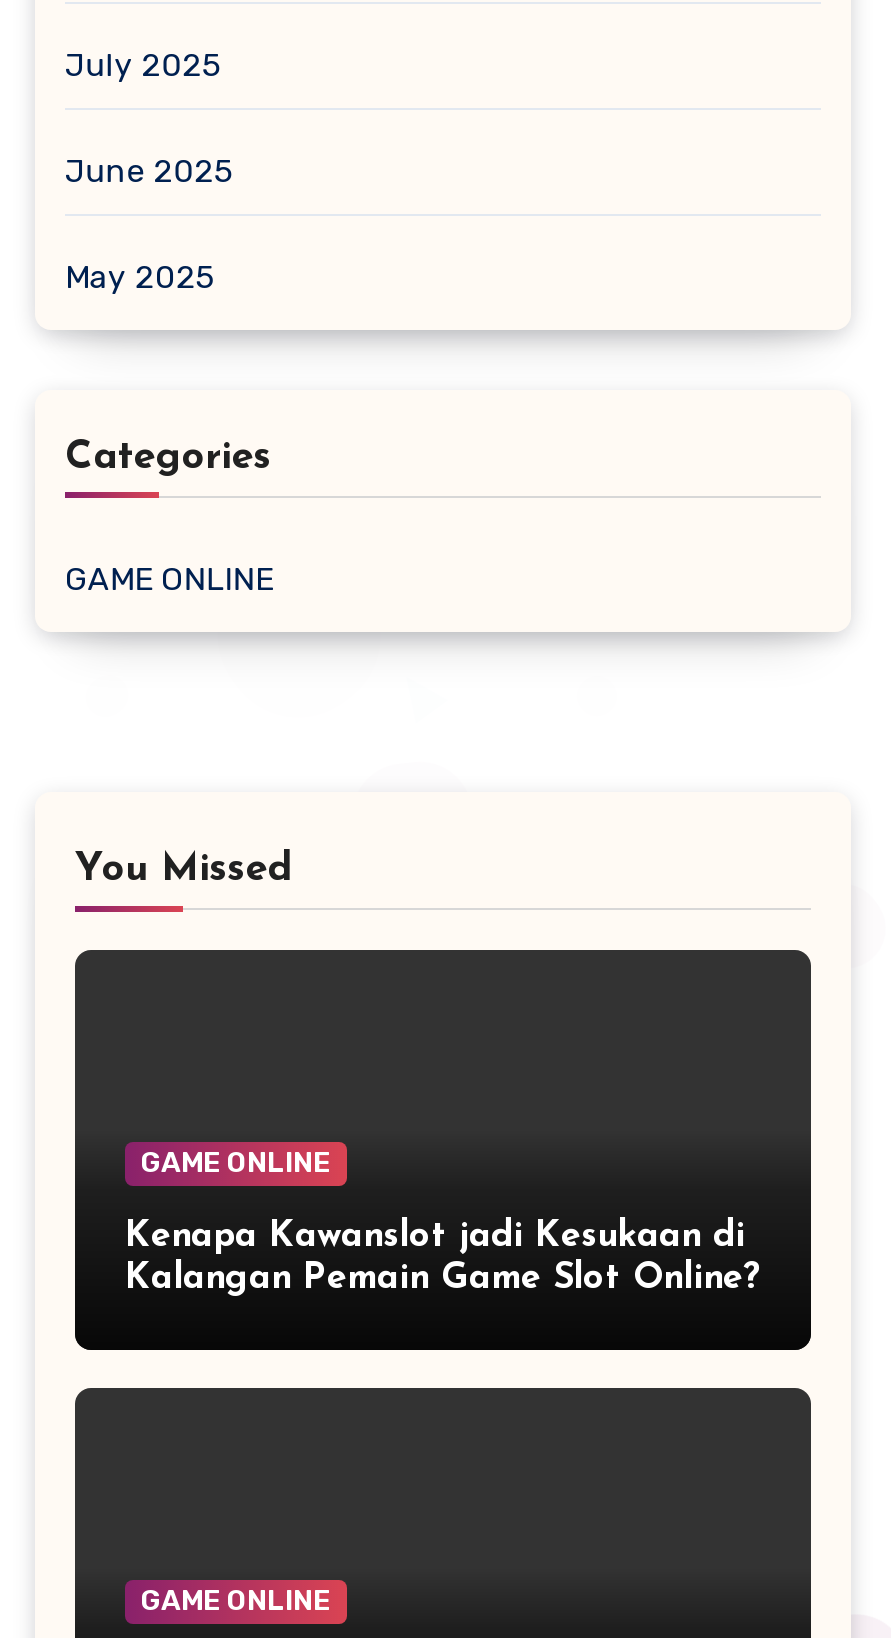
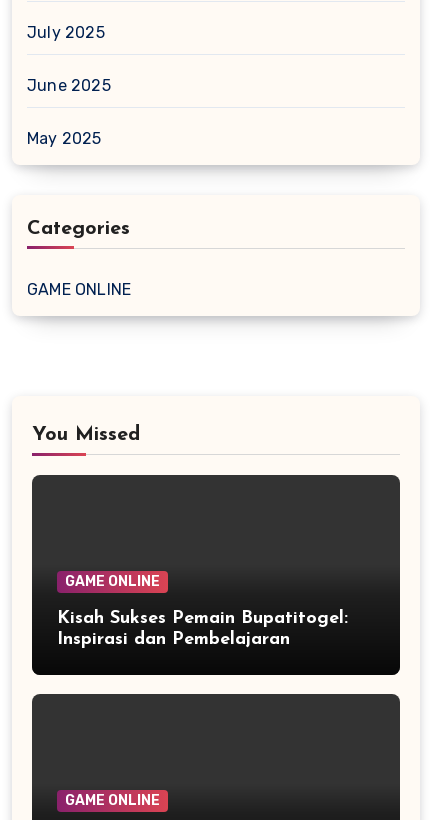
[125,1217,761,1297] Kenapa Kawanslot jadi Kesukaan di | Kalangan Pemain Game Slot Online? -> [57,609,348,649] Kisah Sukses Pemain Bupatitogel: | Inspirasi dan Pembelajaran

